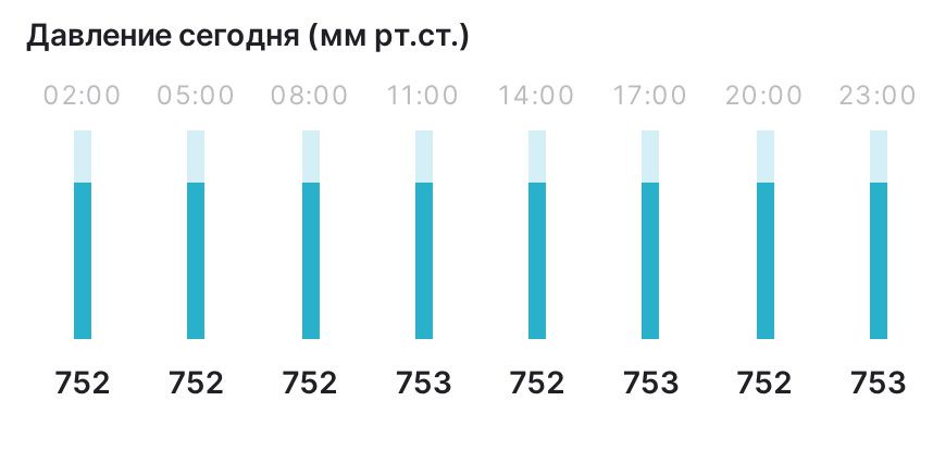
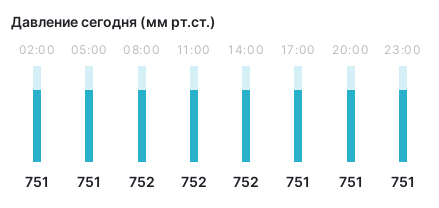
[55,363,111,400] 752 -> [25,173,49,190] 751
[168,363,225,400] 752 -> [77,173,101,190] 751
[396,363,452,400] 753 -> [181,173,207,190] 752
[623,363,679,400] 753 -> [286,173,310,190] 751
[736,363,793,400] 752 -> [339,173,363,190] 751
[850,363,907,400] 753 -> [391,173,415,190] 751

